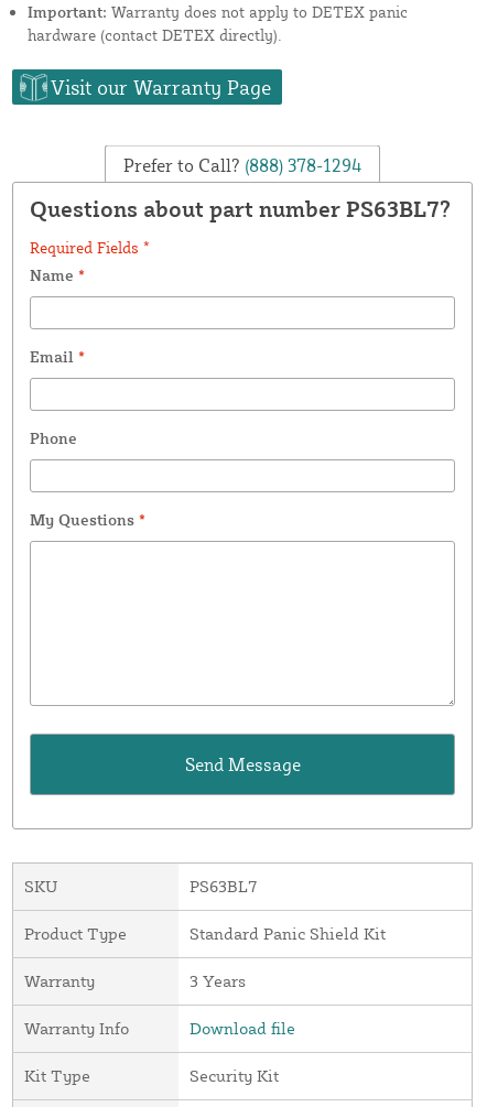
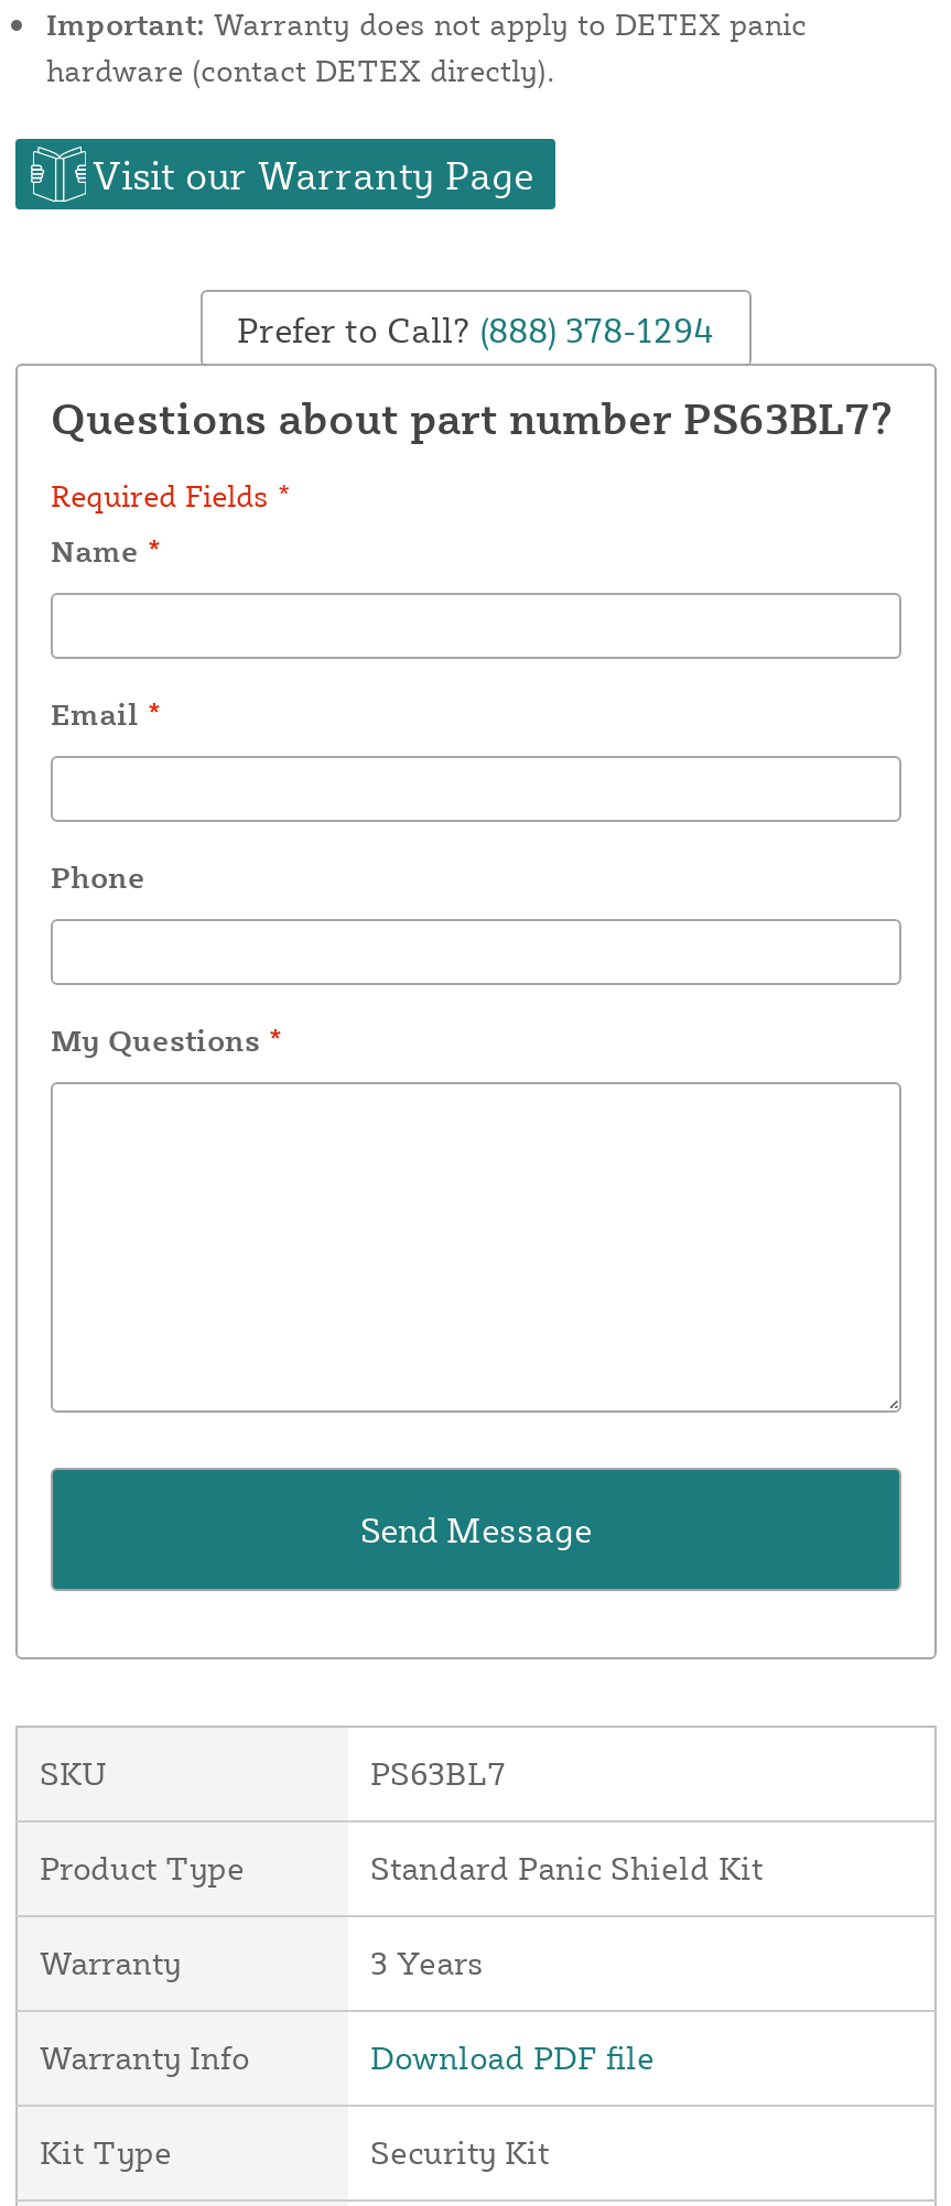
[190,1018,295,1039] Download file -> [370,2037,655,2079] Download PDF file

